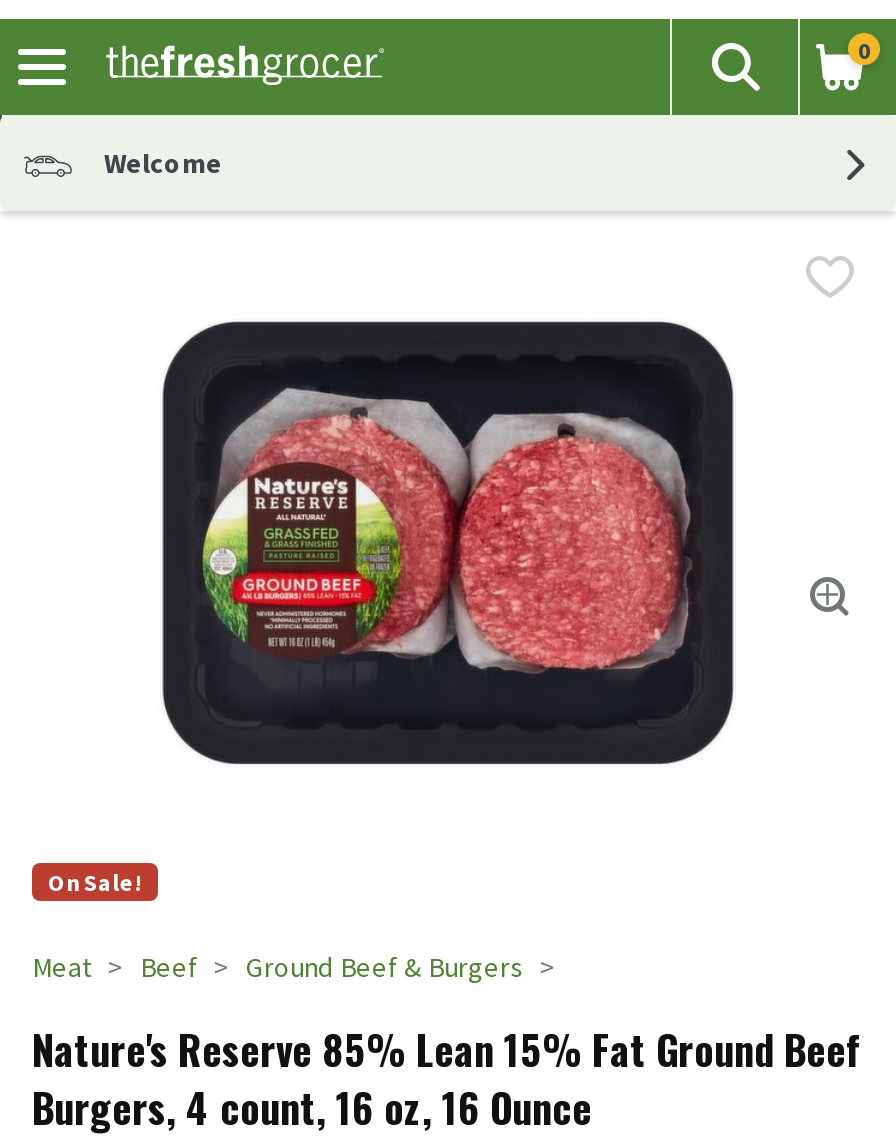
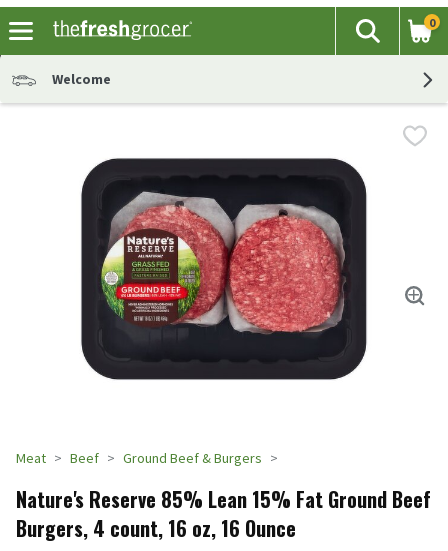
[48,867,142,897] On Sale! -> none

